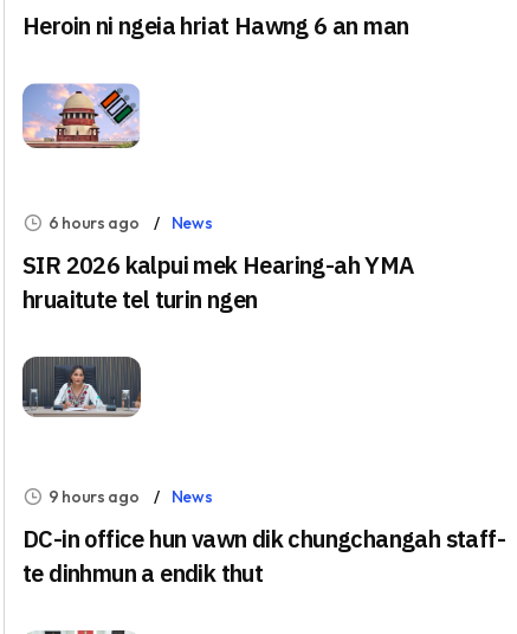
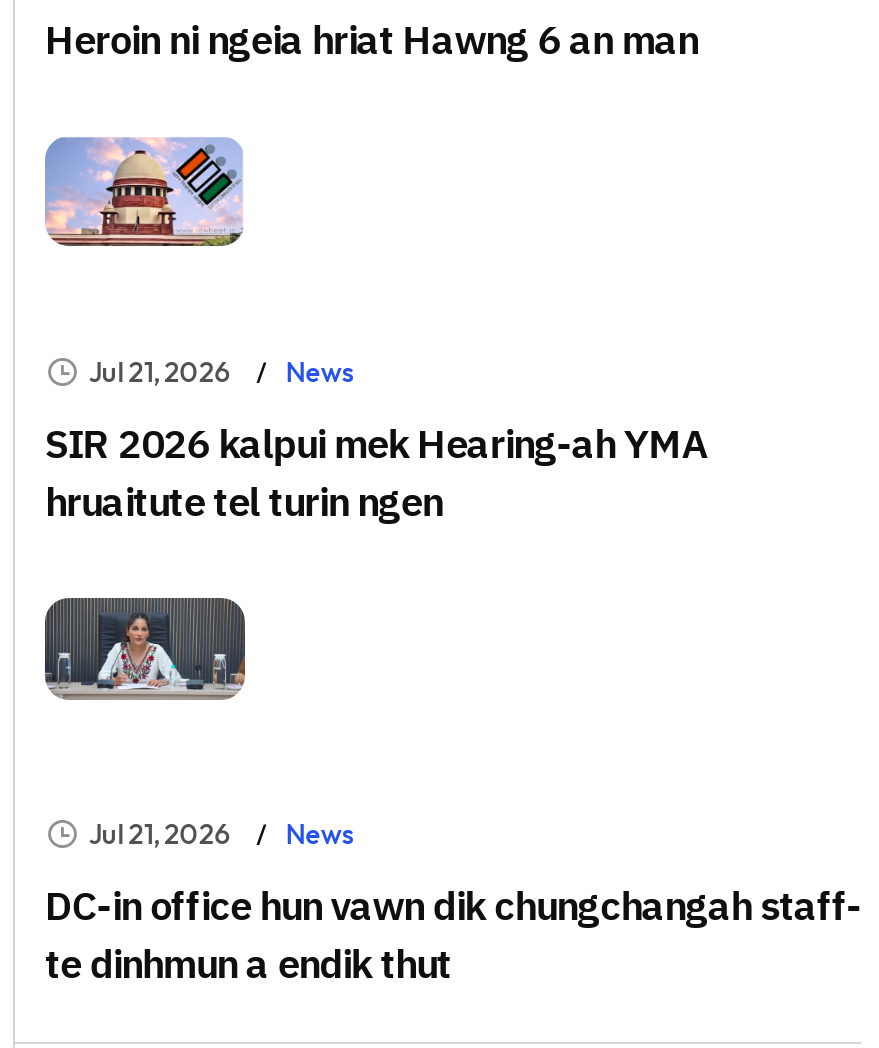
[48,212,212,234] 6 hours ago News -> [88,354,356,390] Jul 21, 2026 News
[48,486,212,507] 9 hours ago News -> [88,816,356,852] Jul 21, 2026 News

